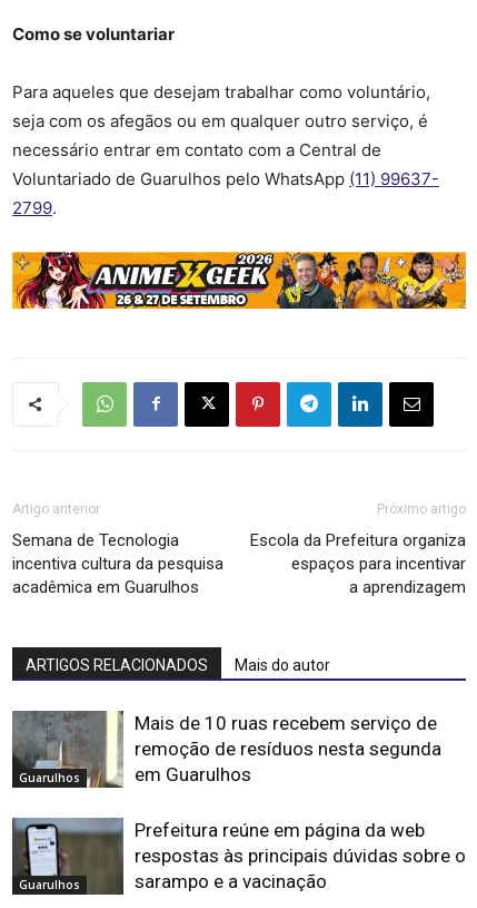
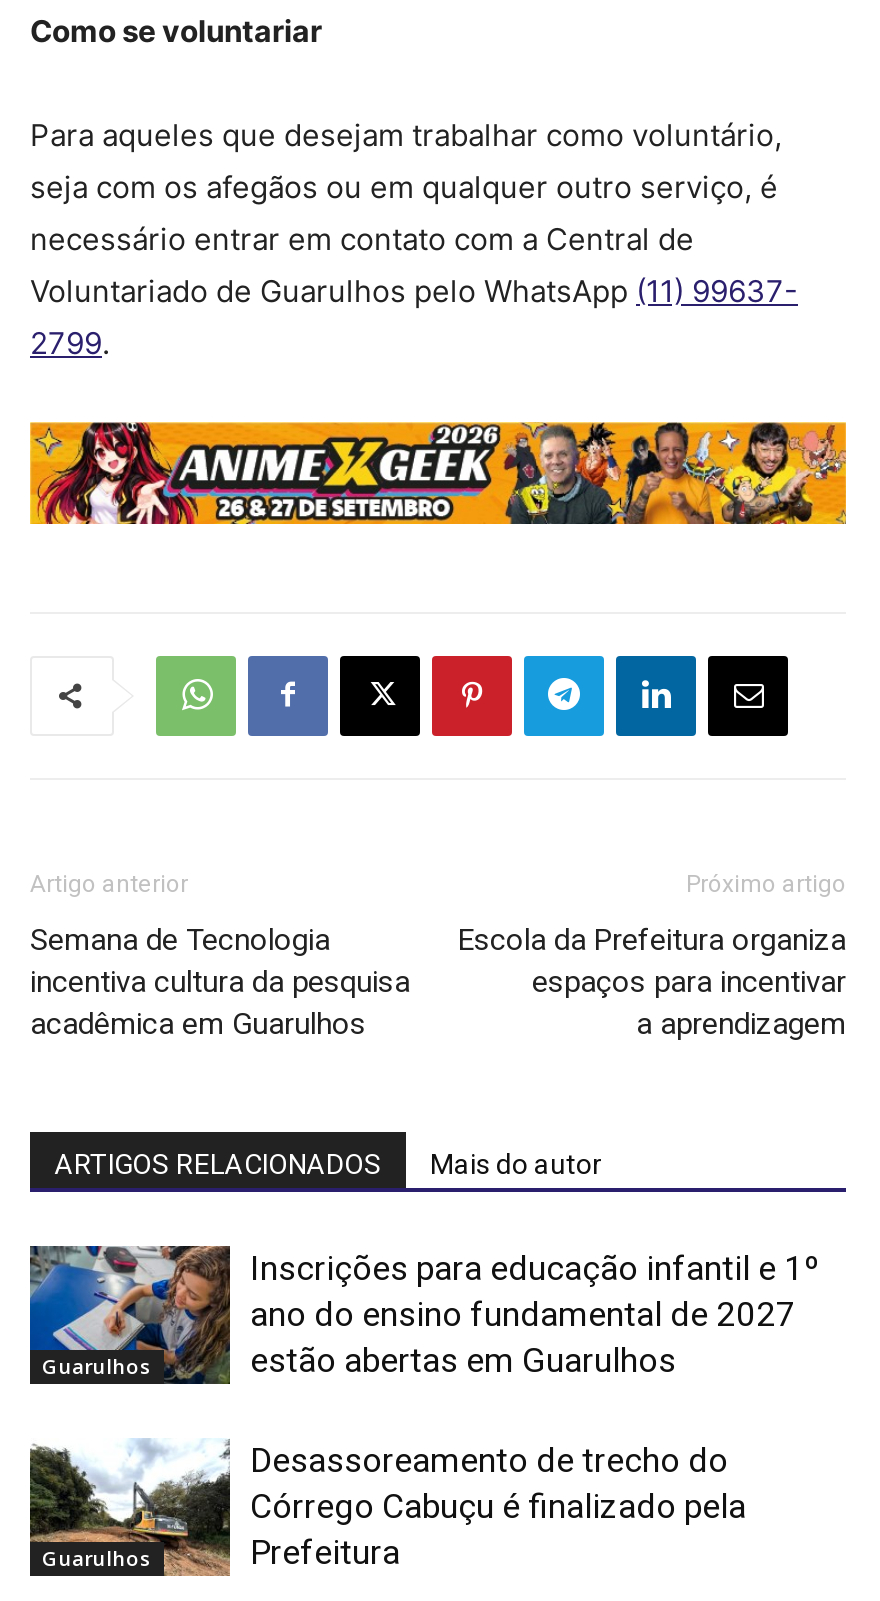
[11,711,441,789] [image] | Mais de 10 ruas recebem serviço de | remoção de resíduos nesta segunda | em Guarulhos -> [28,1244,818,1386] [image] | Inscrições para educação infantil e 1º | ano do ensino fundamental de 2027 | estão abertas em Guarulhos
[11,817,466,896] [image] | Prefeitura reúne em página da web | respostas às principais dúvidas sobre o | sarampo e a vacinação -> [30,1438,746,1578] [image] | Desassoreamento de trecho do | Córrego Cabuçu é finalizado pela | Prefeitura

